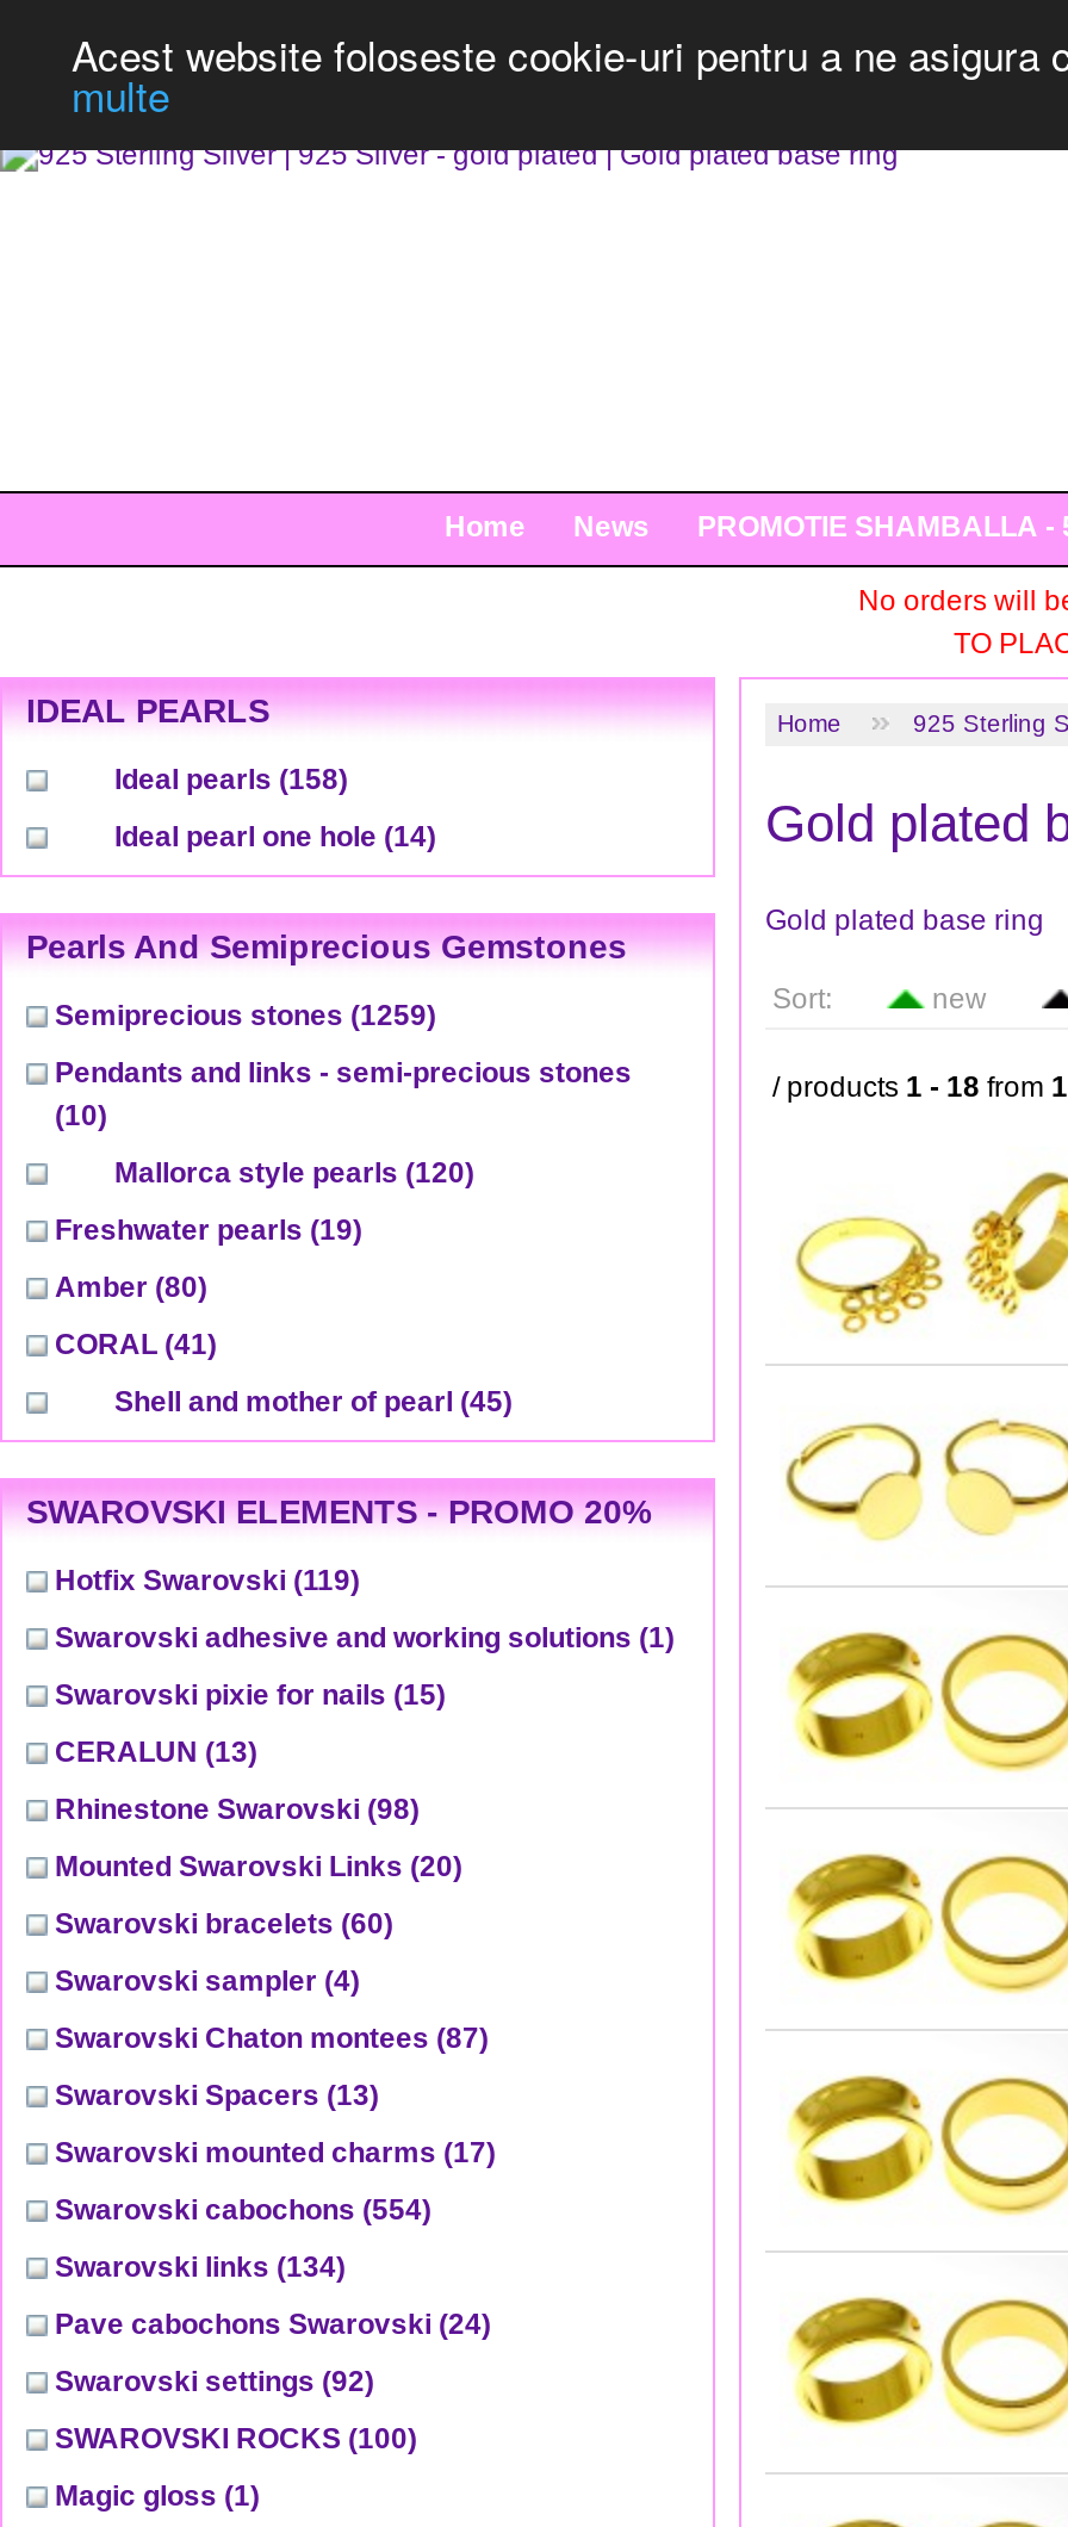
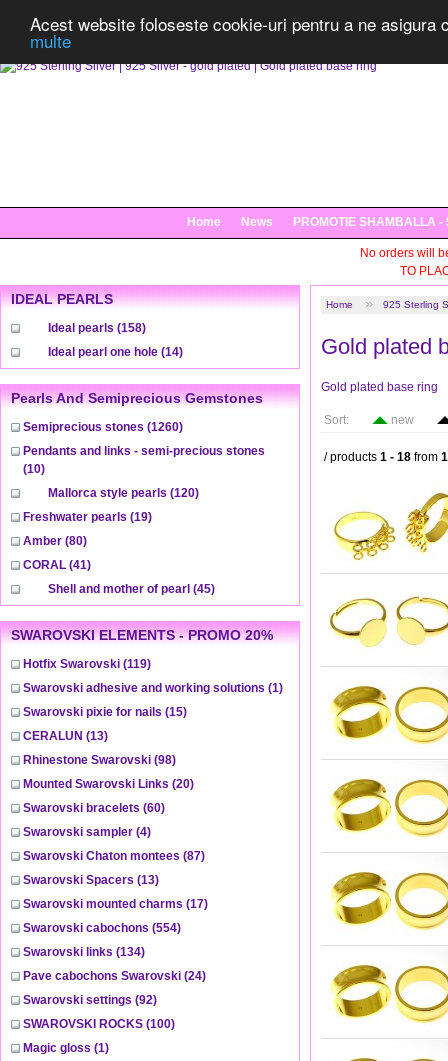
[55,999,436,1032] Semiprecious stones (1259) -> [23,420,183,434] Semiprecious stones (1260)

